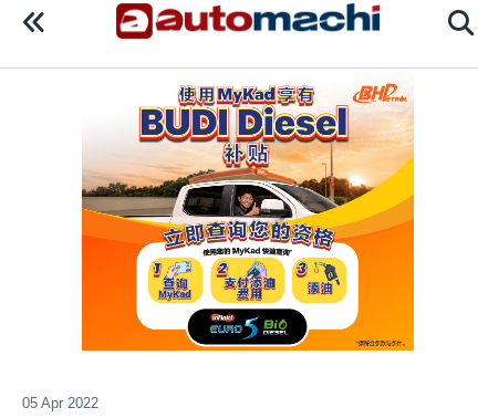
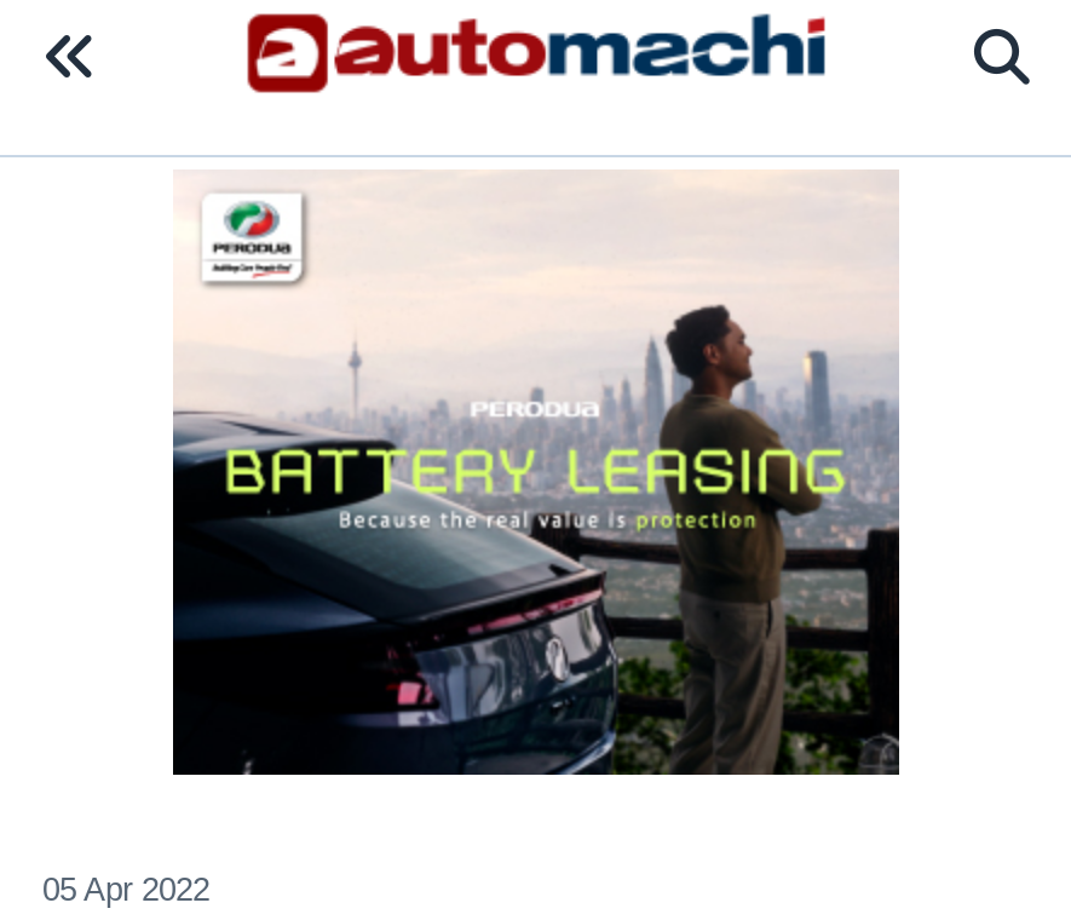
[81,76,415,352] [image] -> [171,172,902,777] [image]

